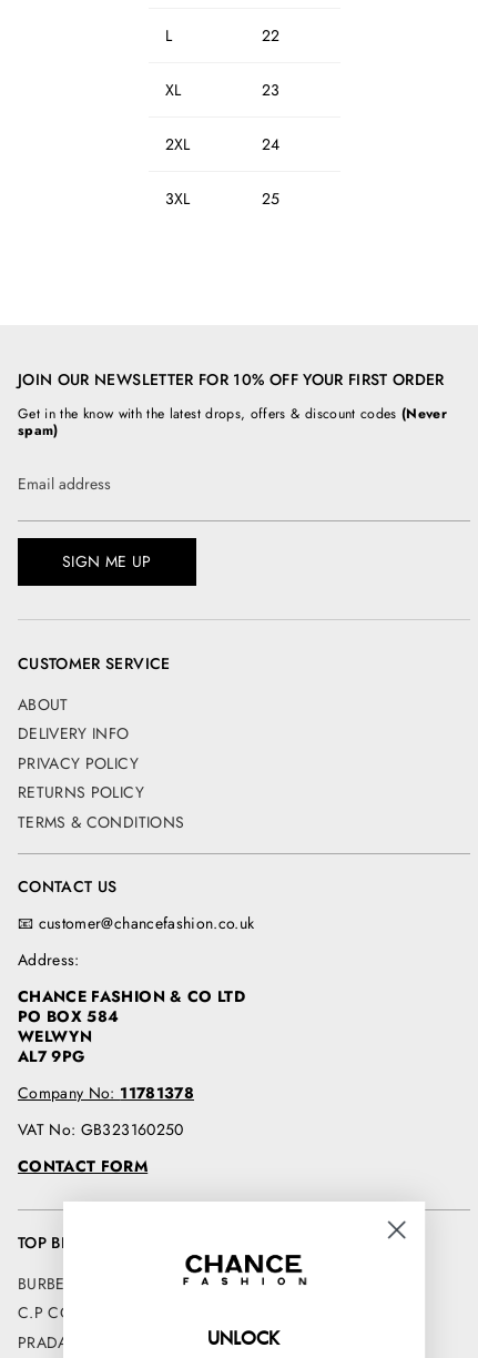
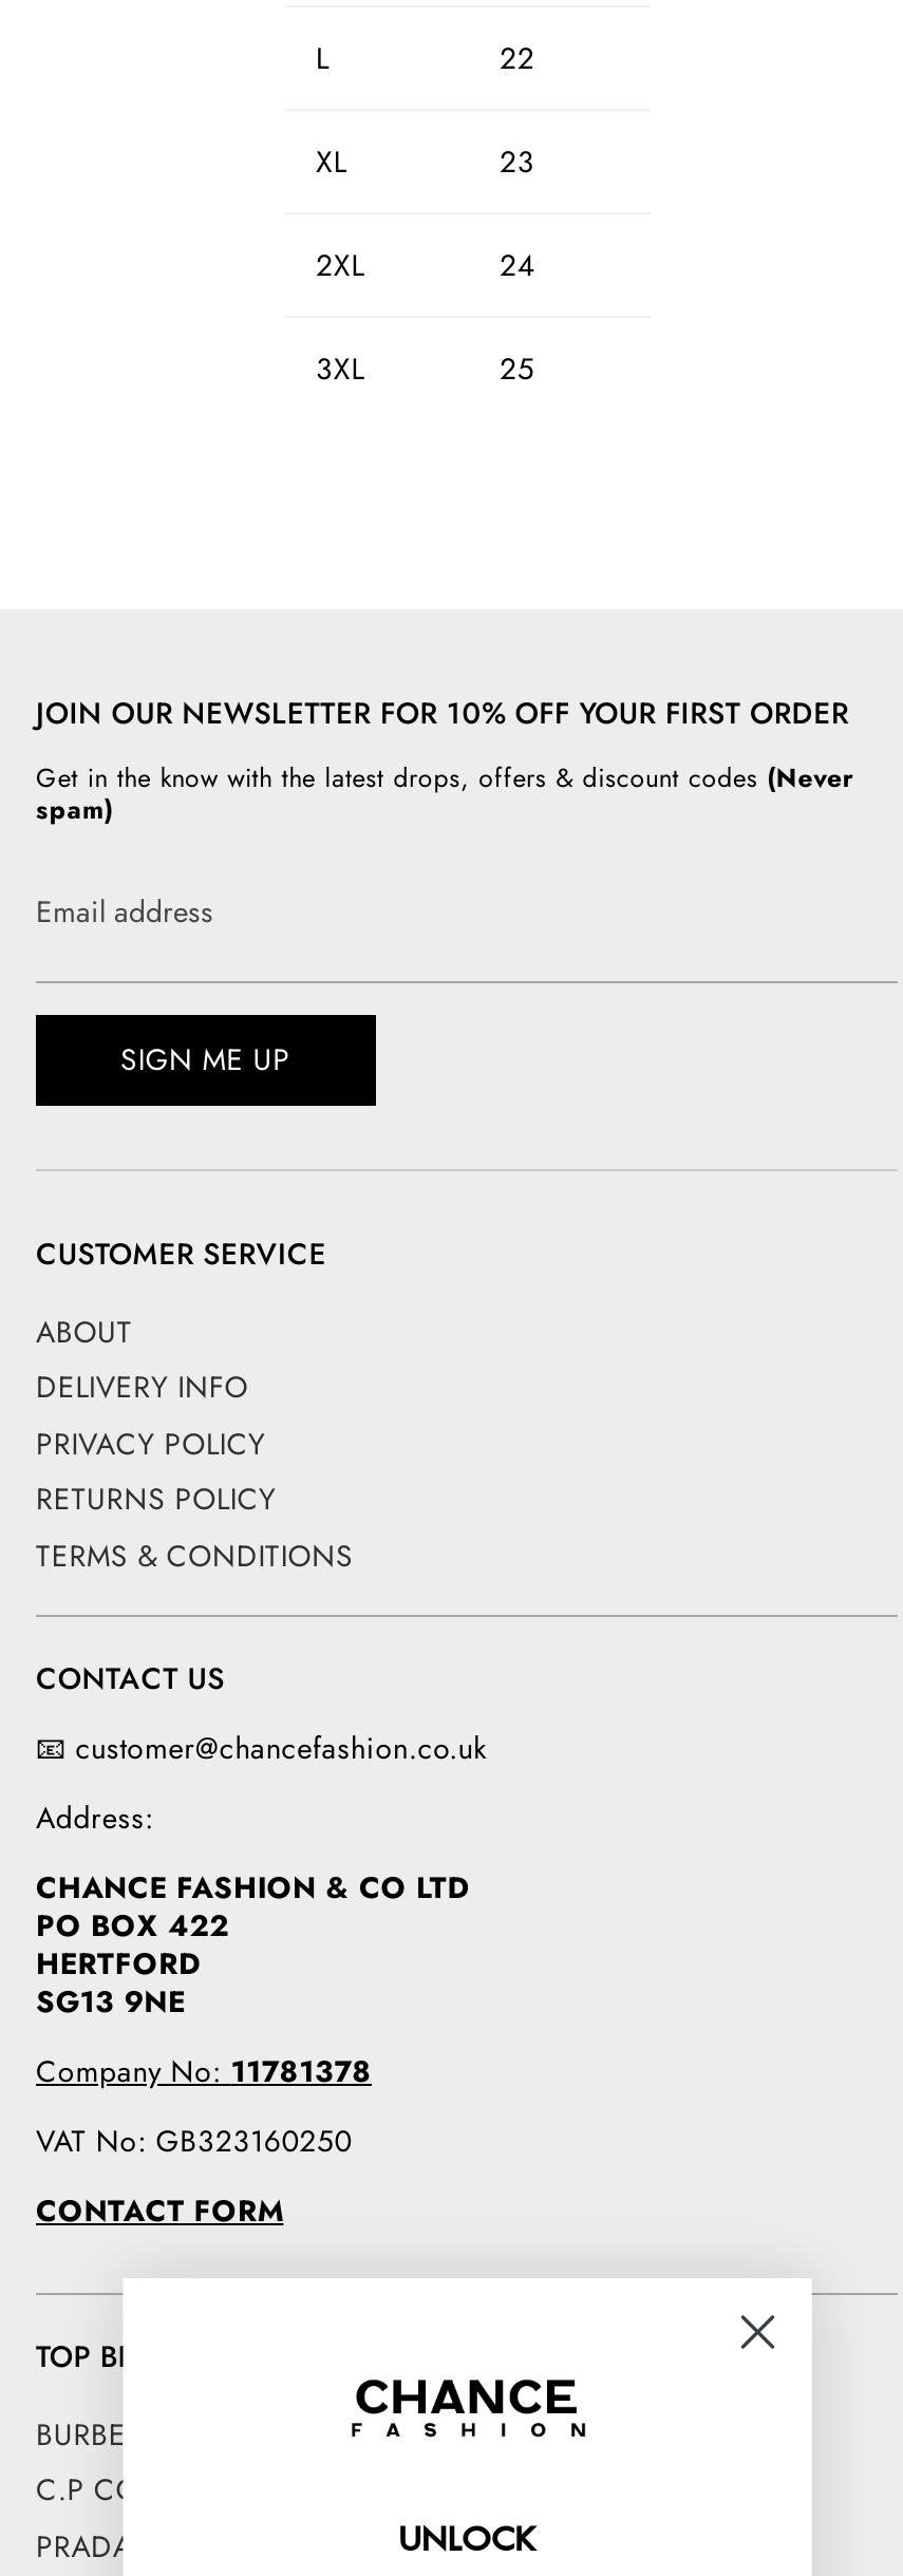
[18,1005,119,1067] PO BOX 584 | WELWYN | AL7 9PG -> [36,1904,229,2022] PO BOX 422 | HERTFORD | SG13 9NE

